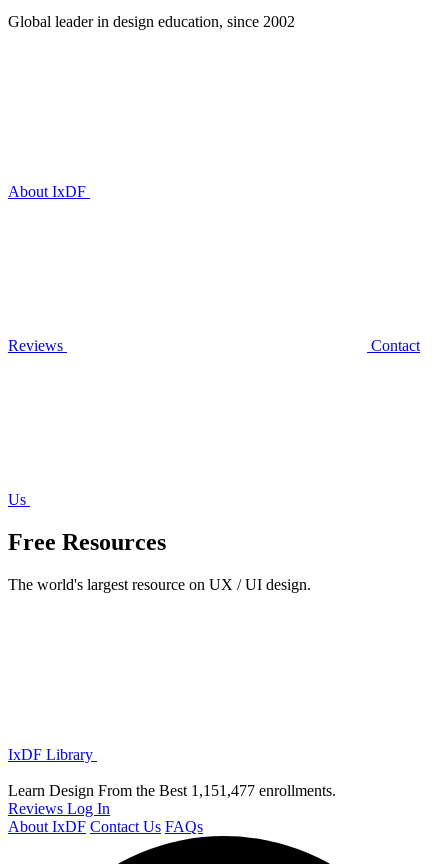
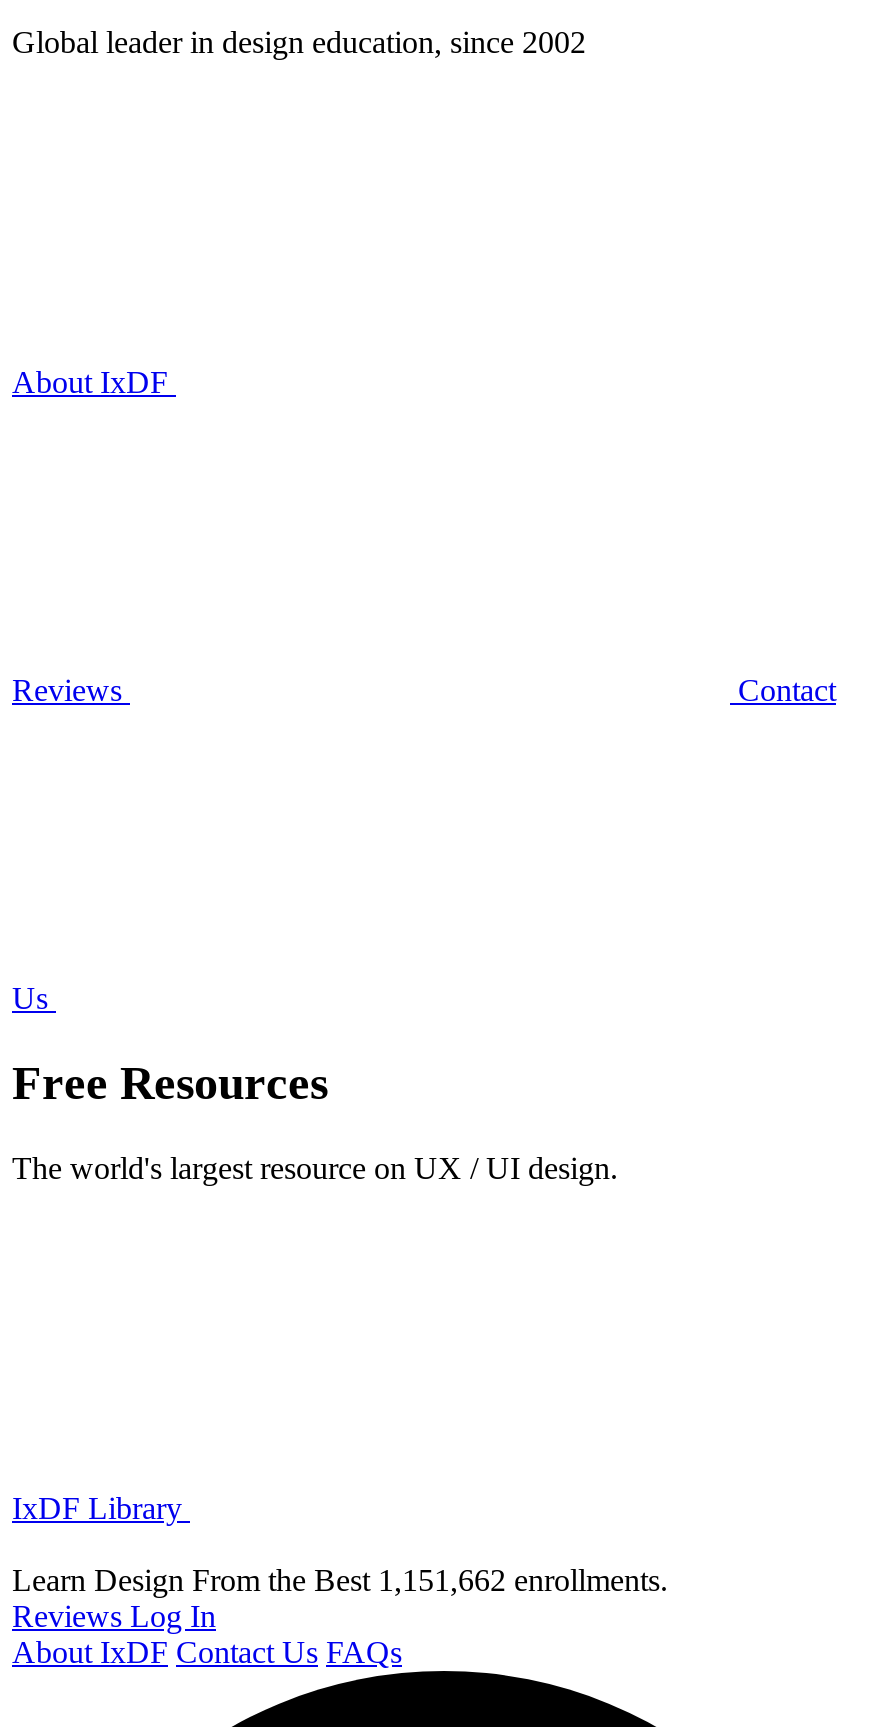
[8,782,336,799] Learn Design From the Best 1,151,477 enrollments. -> [12,1562,668,1596] Learn Design From the Best 1,151,662 enrollments.

